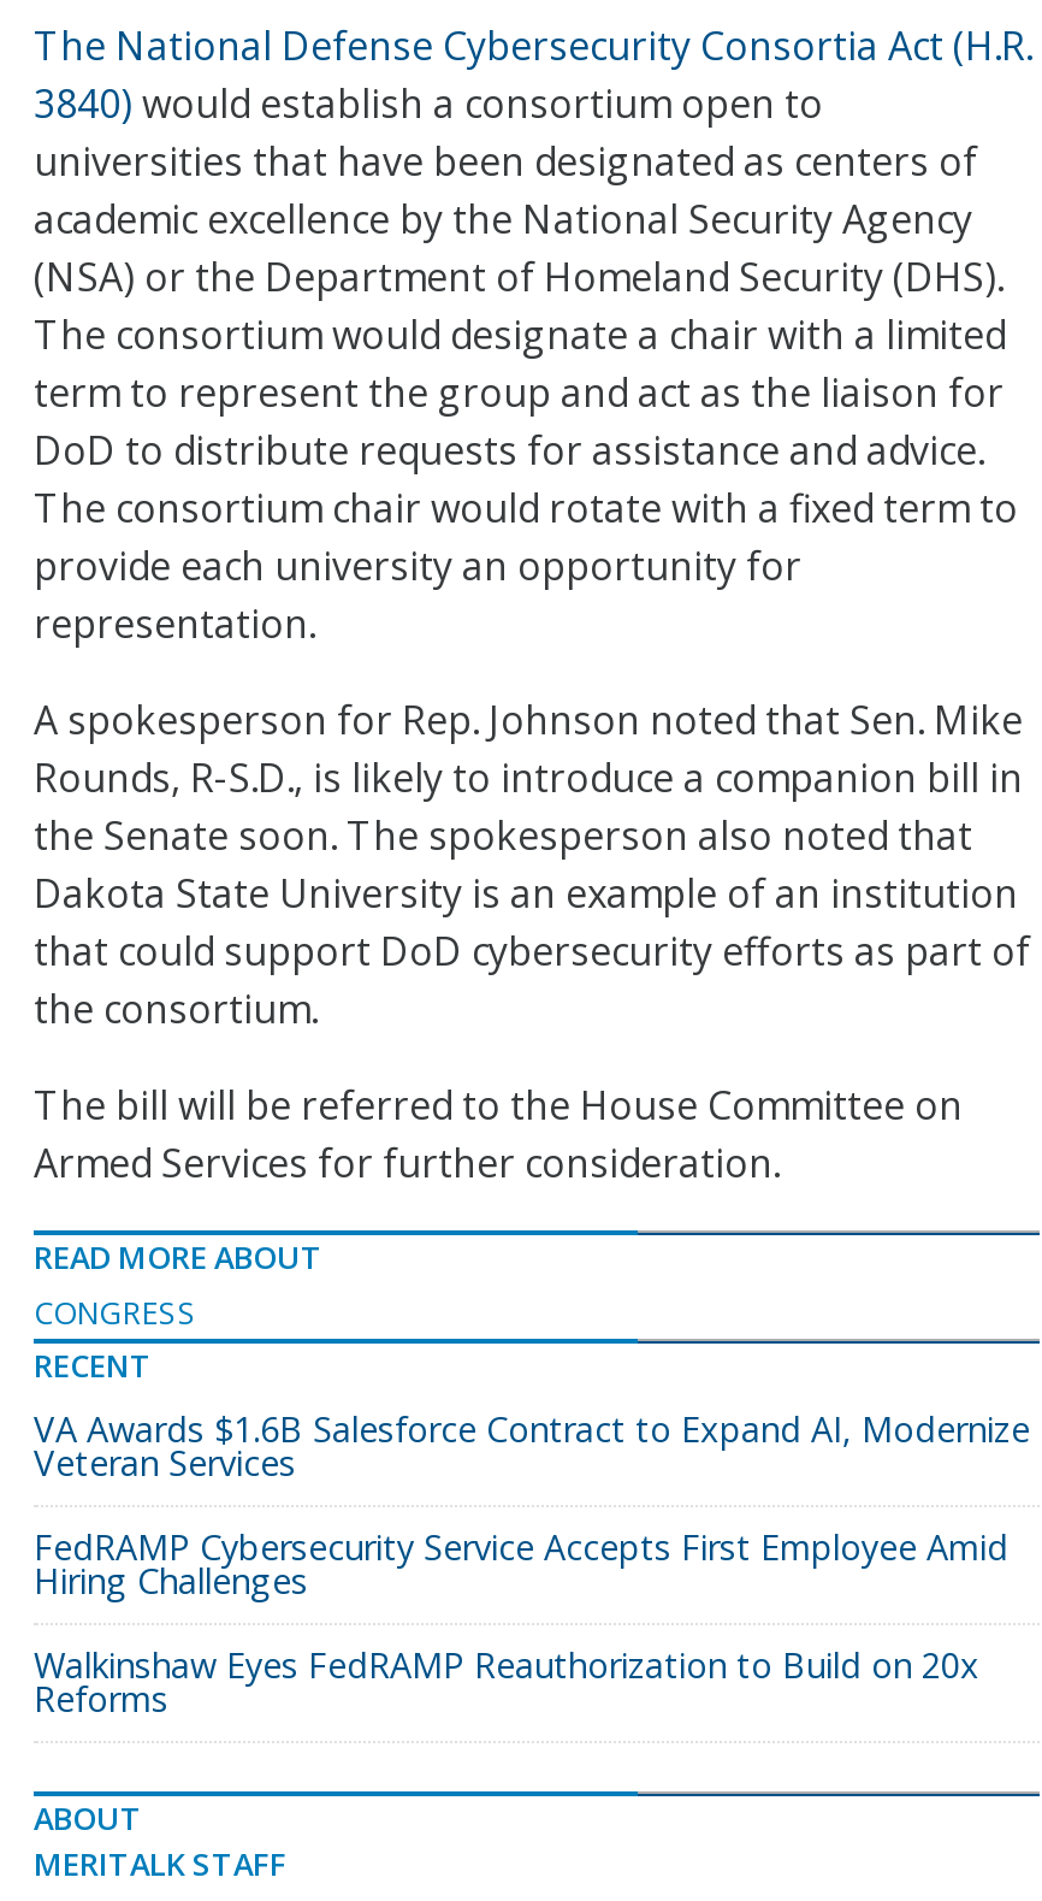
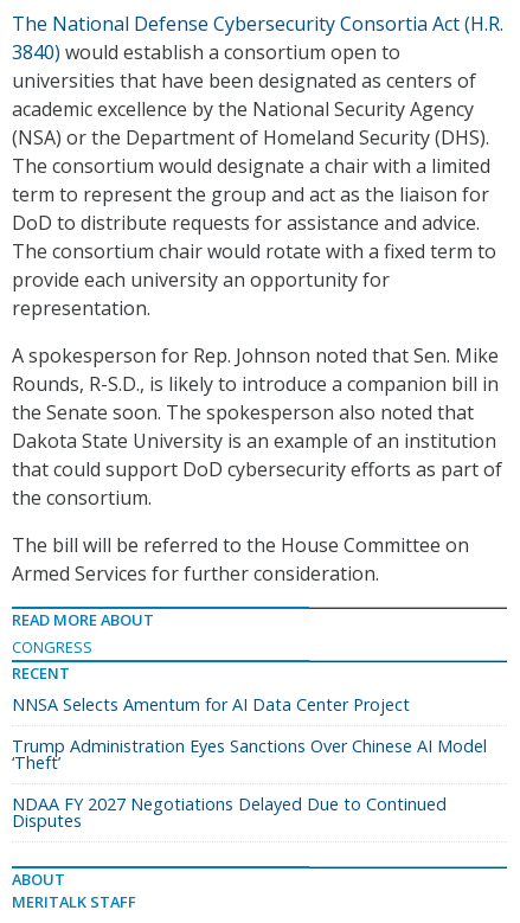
[34,1406,1030,1486] VA Awards $1.6B Salesforce Contract to Expand AI, Modernize | Veteran Services -> [12,693,410,716] NNSA Selects Amentum for AI Data Center Project
[34,1524,1008,1604] FedRAMP Cybersecurity Service Accepts First Employee Amid | Hiring Challenges -> [12,735,487,774] Trump Administration Eyes Sanctions Over Chinese AI Model | ‘Theft’
[34,1642,979,1722] Walkinshaw Eyes FedRAMP Reauthorization to Build on 20x | Reforms -> [12,793,447,832] NDAA FY 2027 Negotiations Delayed Due to Continued | Disputes

